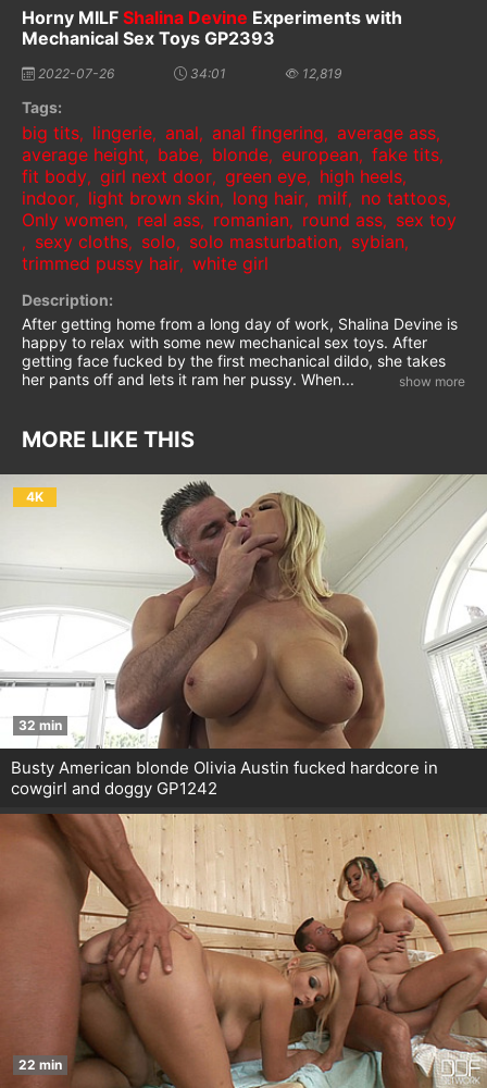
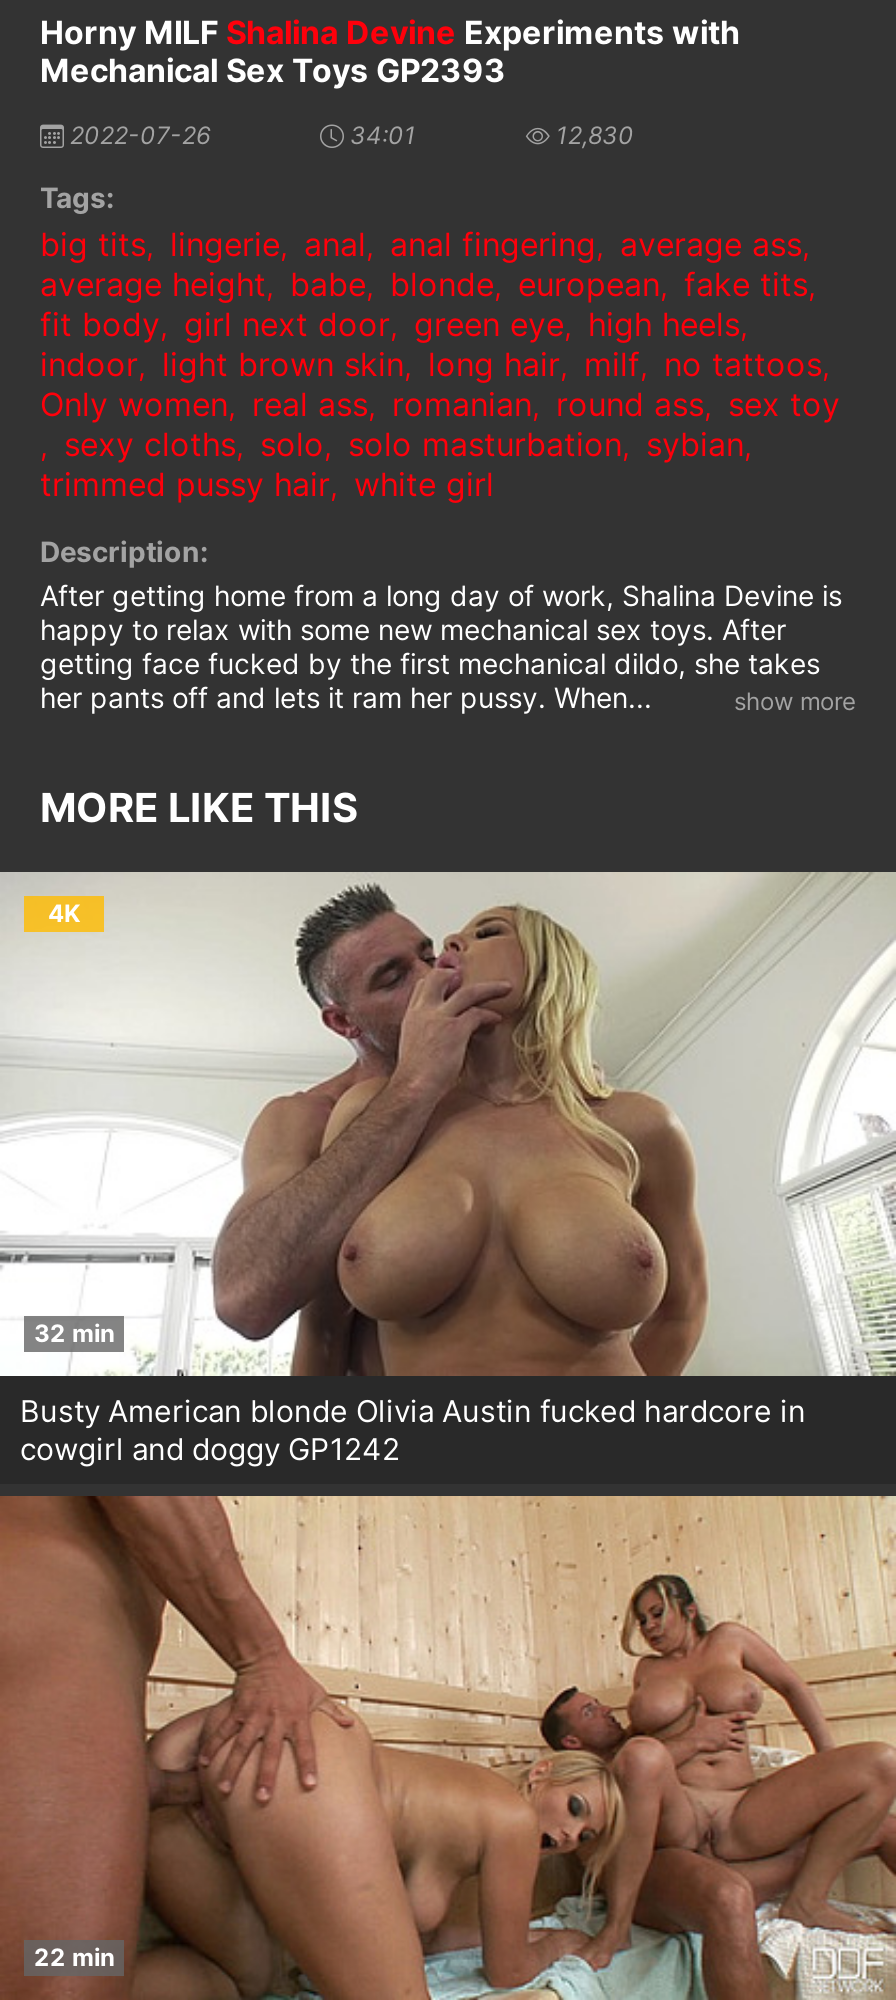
[299,66,341,82] 12,819 -> [550,121,634,151] 12,830

